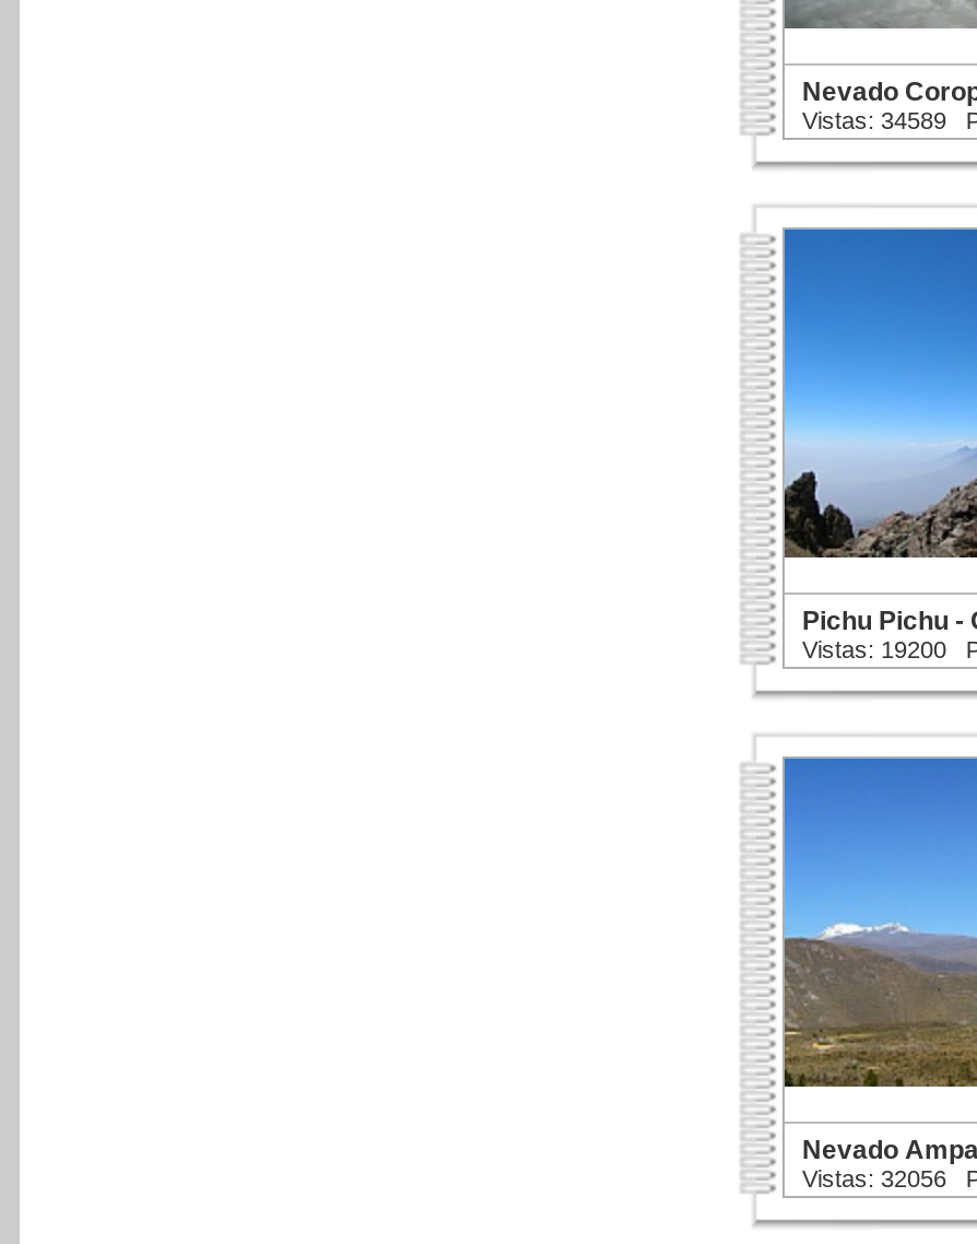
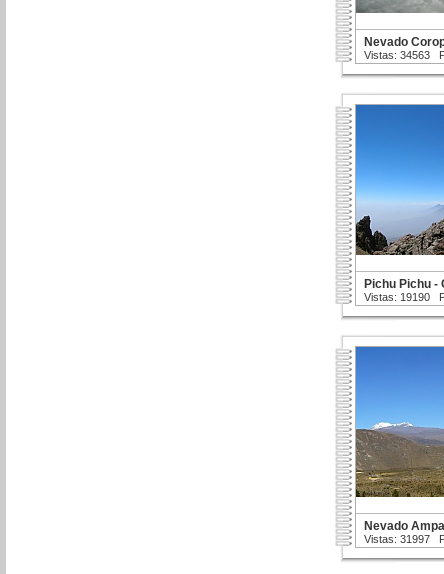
[802,107,946,133] Vistas: 34589 -> [364,49,430,61] Vistas: 34563
[802,636,946,662] Vistas: 19200 -> [364,291,430,303] Vistas: 19190
[802,1165,946,1191] Vistas: 32056 -> [364,533,430,545] Vistas: 31997

